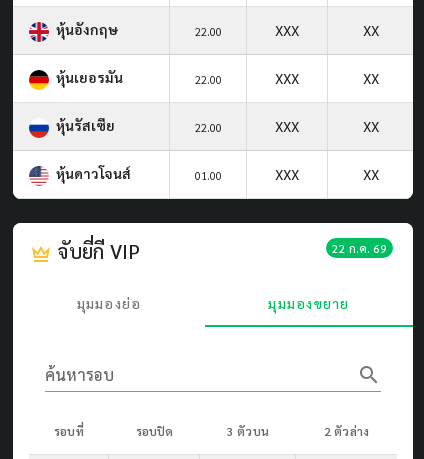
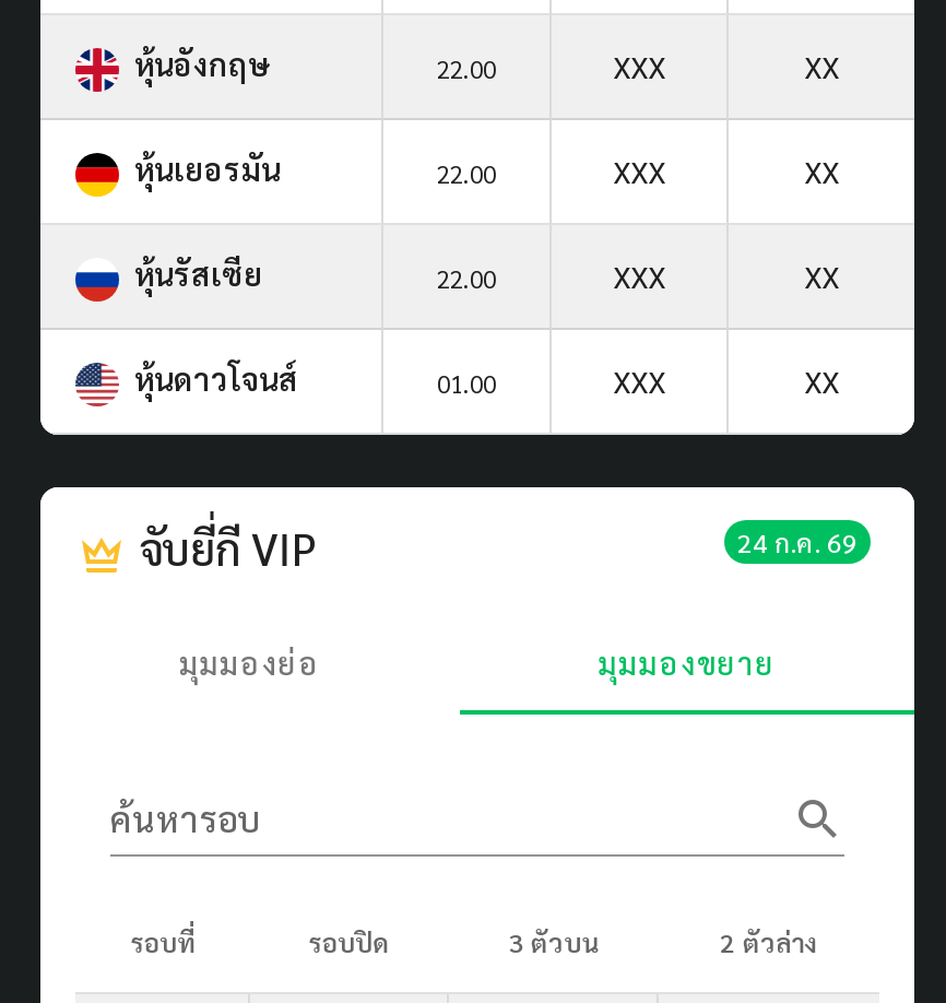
[332,240,387,256] 22 ก.ค. 69 -> [737,524,858,559] 24 ก.ค. 69

